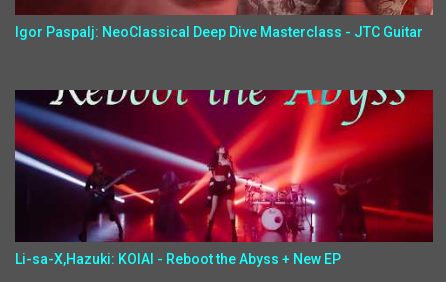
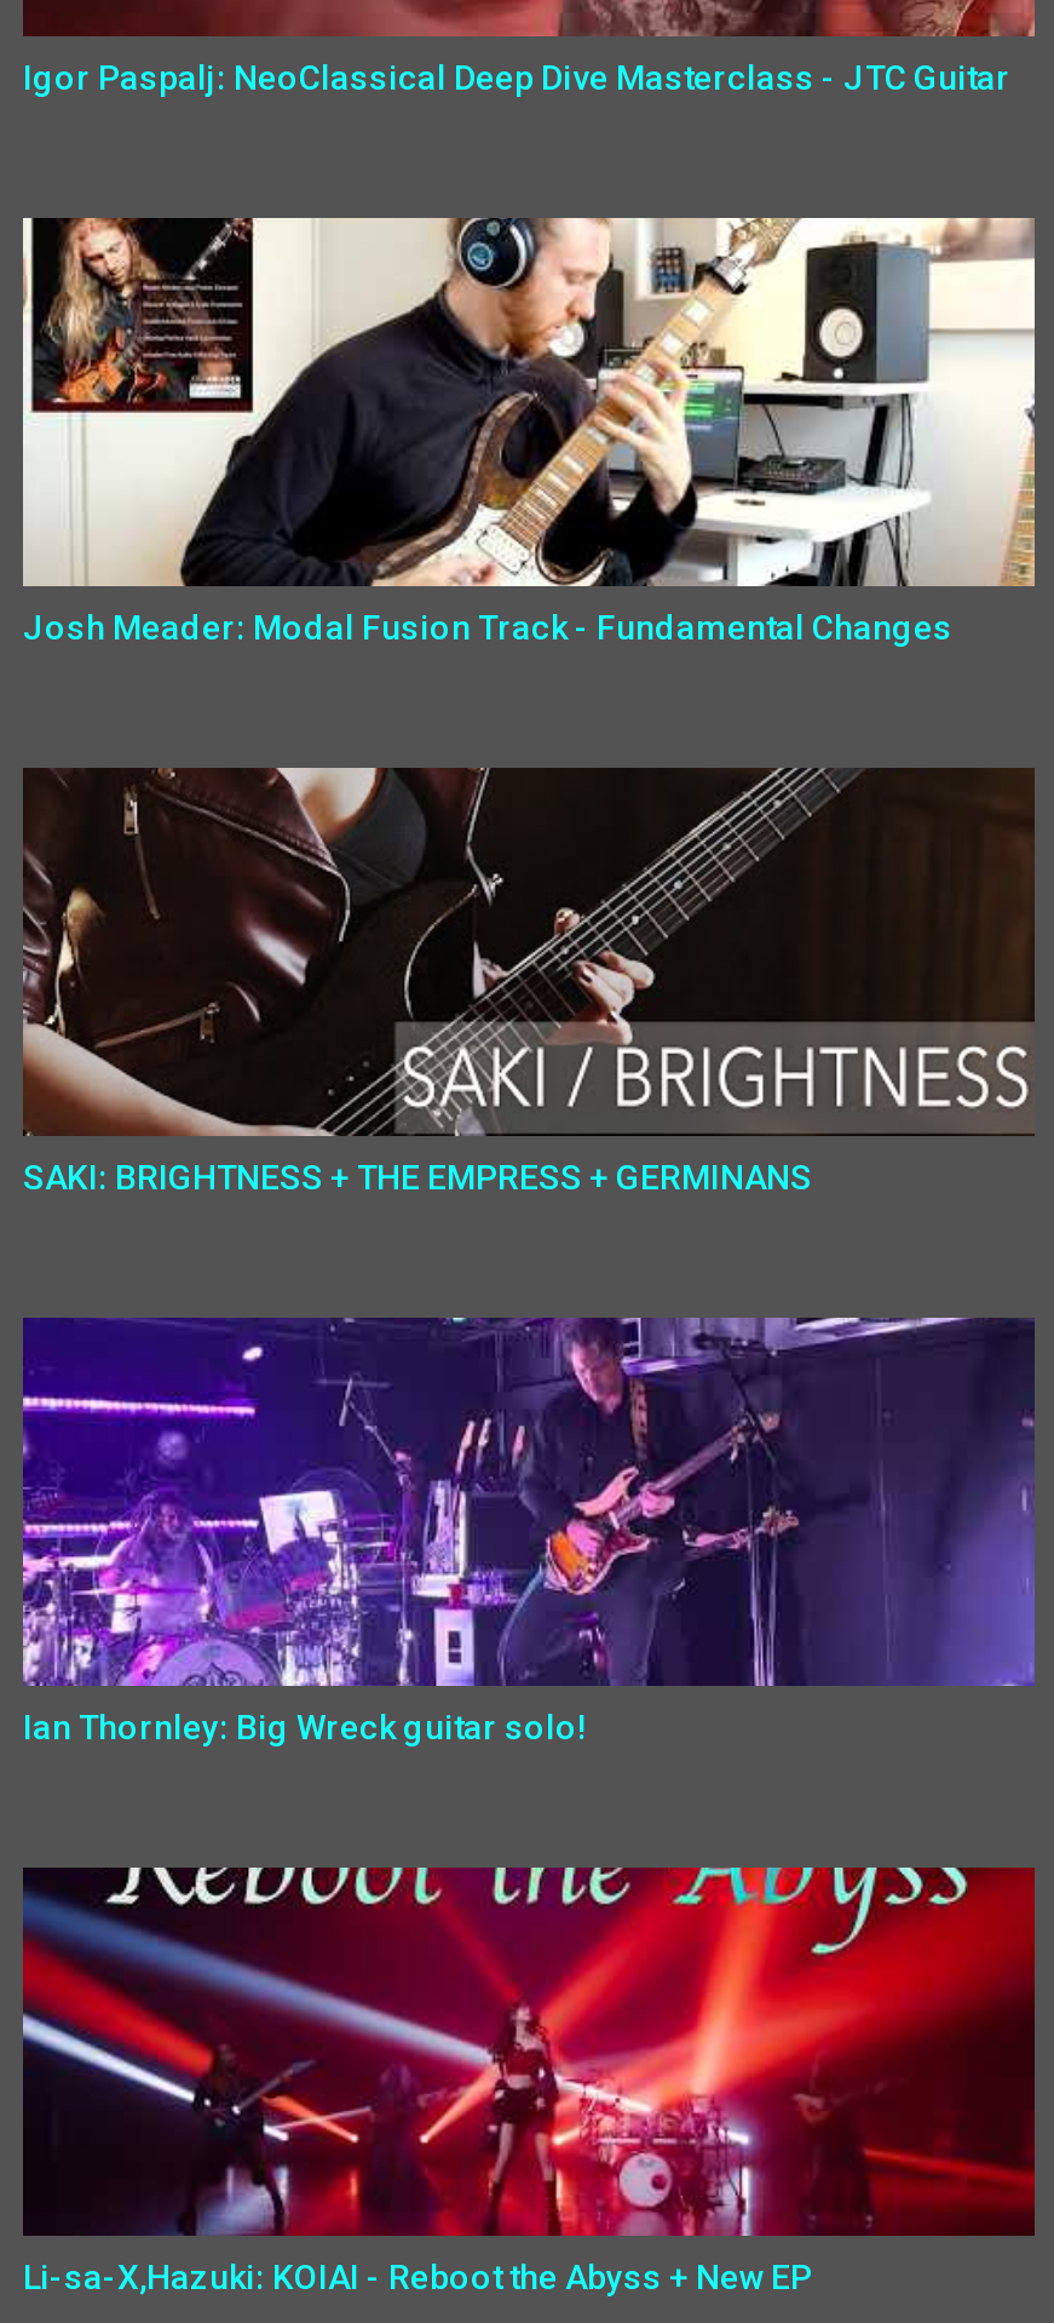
none -> [21,216,1037,647] [image] | Josh Meader: Modal Fusion Track - Fundamental Changes
none -> [21,1315,1037,1746] [image] | Ian Thornley: Big Wreck guitar solo!
none -> [23,765,1035,1197] [image] | SAKI: BRIGHTNESS + THE EMPRESS + GERMINANS

